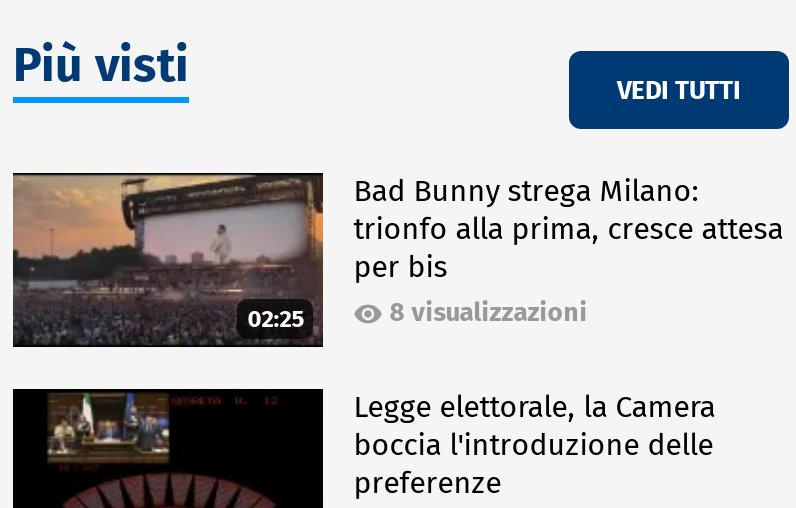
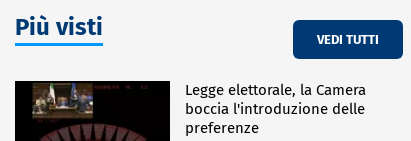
[11,173,325,349] [image] | 02:25 -> none
[353,174,783,328] Bad Bunny strega Milano: | trionfo alla prima, cresce attesa | per bis | 8 visualizzazioni -> none

